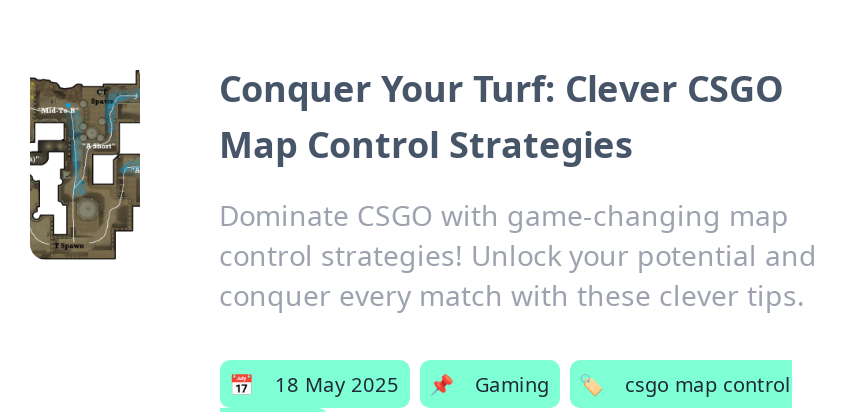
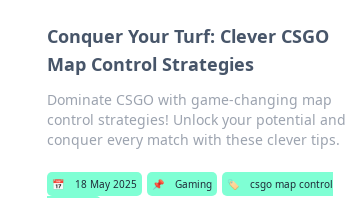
[28,68,142,262] [image] -> none

